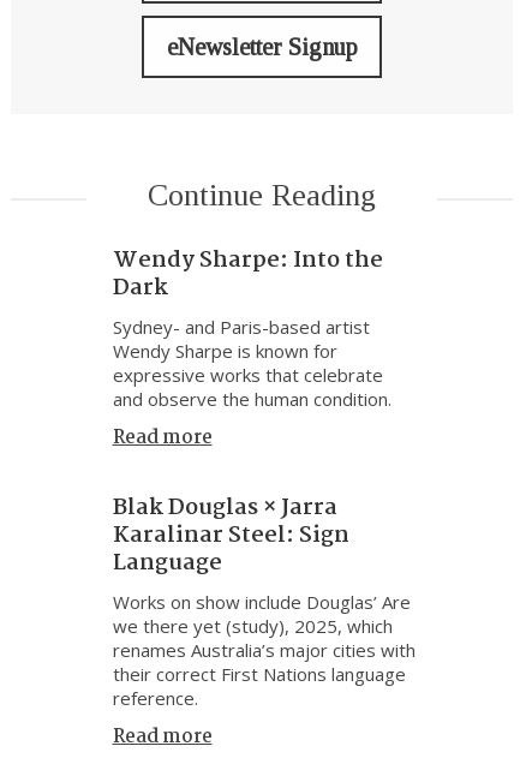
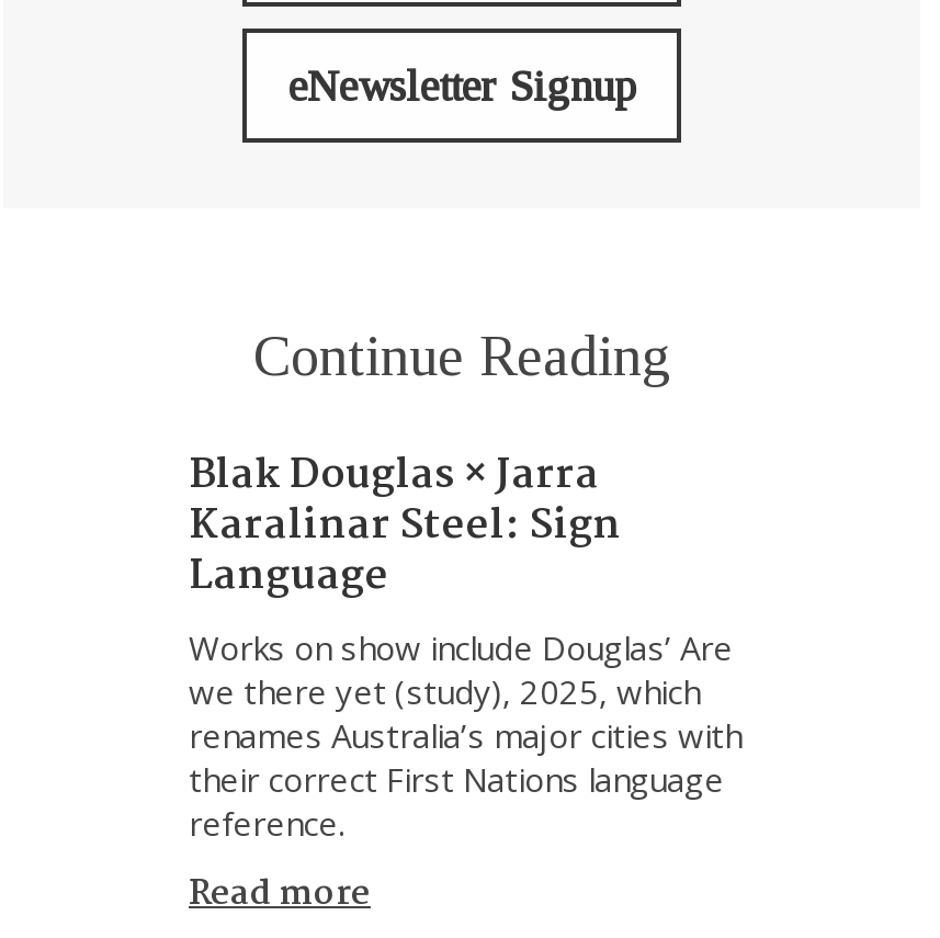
[112,242,391,452] Wendy Sharpe: Into the | Dark | Sydney- and Paris-based artist | Wendy Sharpe is known for | expressive works that celebrate | and observe the human condition. | Read more -> none

